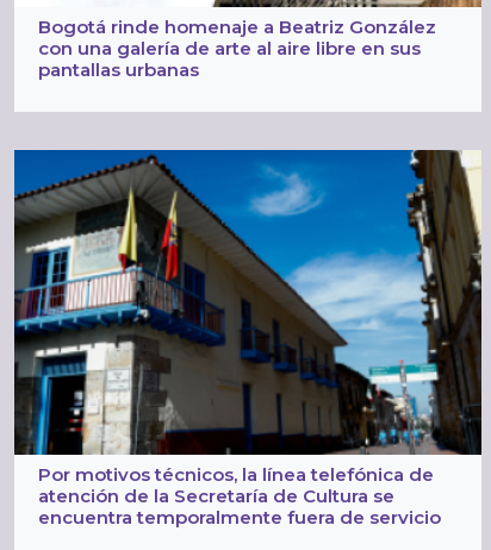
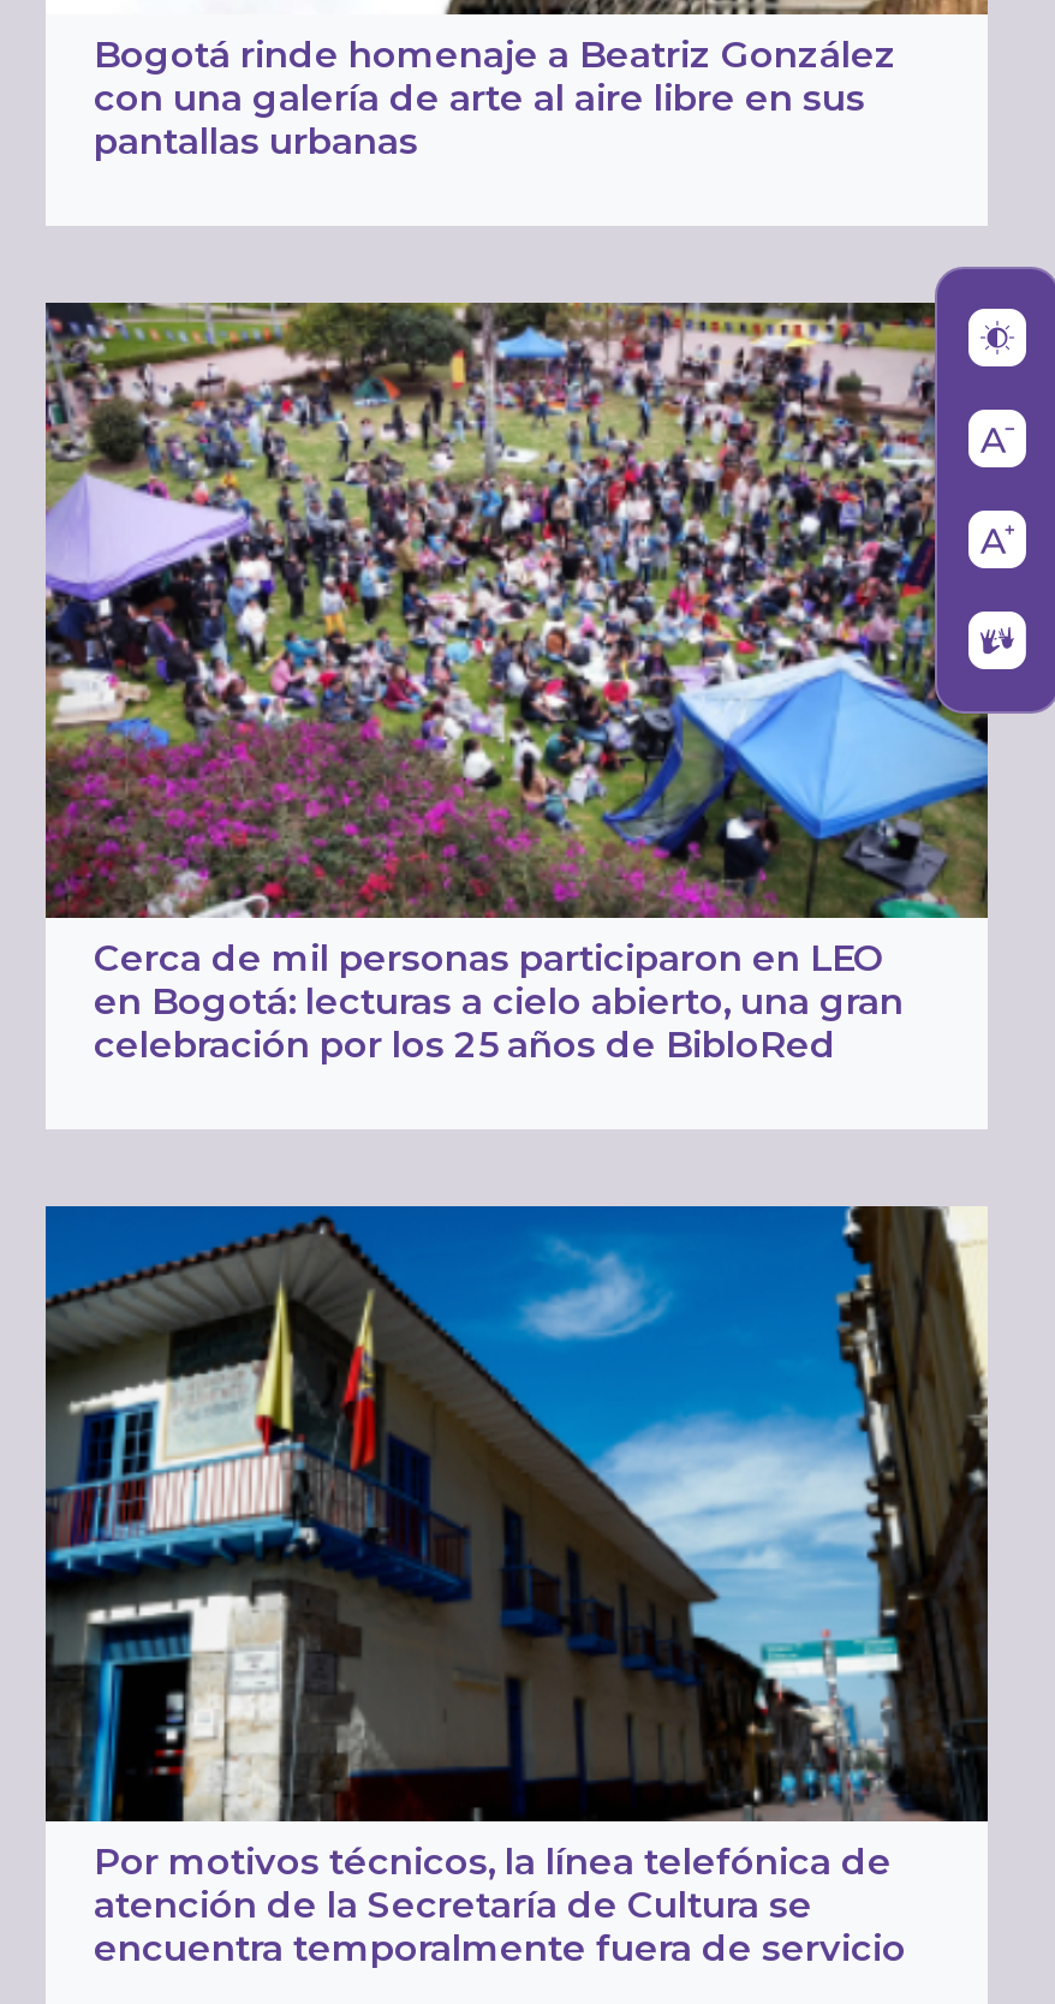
none -> [43,264,1048,1067] [image] | Cerca de mil personas participaron en LEO | en Bogotá: lecturas a cielo abierto, una gran | celebración por los 25 años de BibloRed

